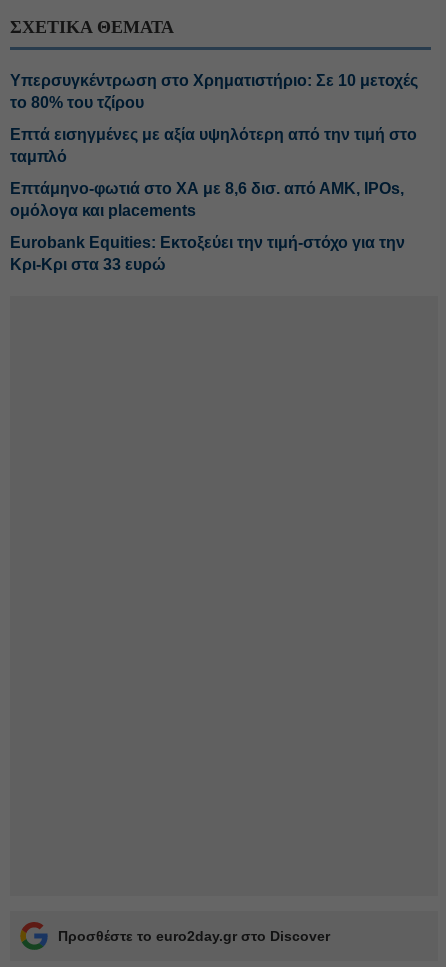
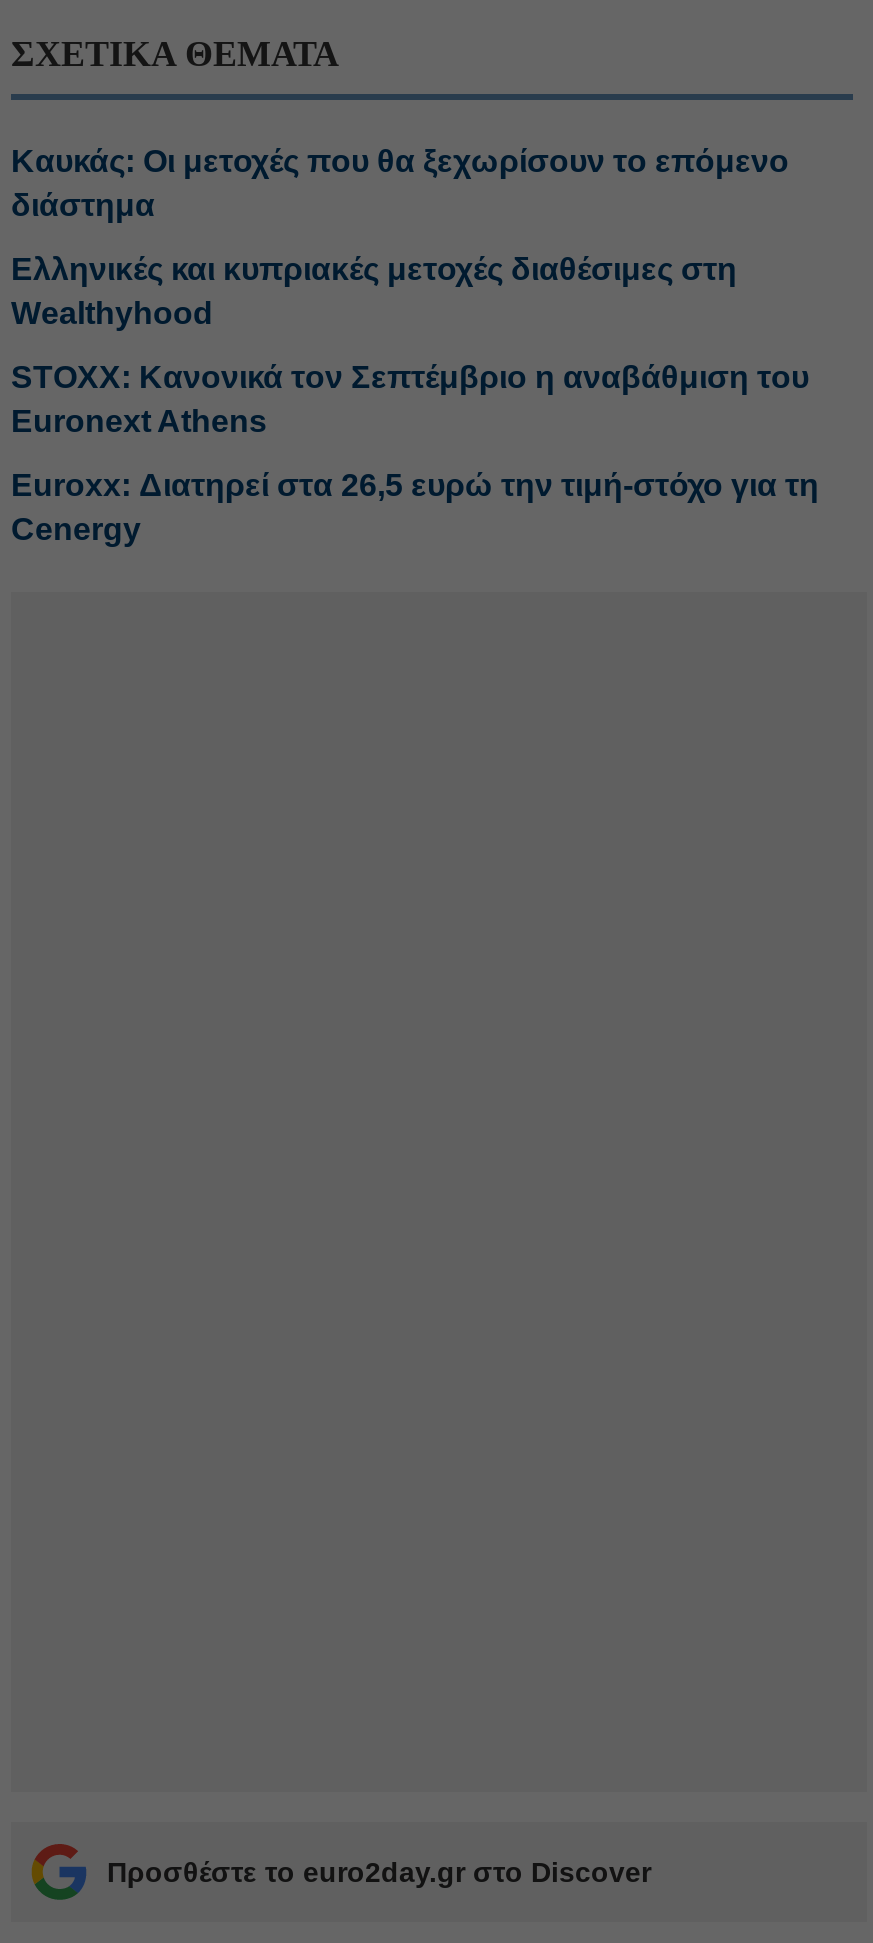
[10,72,418,111] Υπερσυγκέντρωση στο Χρηματιστήριο: Σε 10 μετοχές | το 80% του τζίρου -> [11,144,789,222] Καυκάς: Οι μετοχές που θα ξεχωρίσουν το επόμενο | διάστημα
[10,126,417,165] Επτά εισηγμένες με αξία υψηλότερη από την τιμή στο | ταμπλό -> [11,252,737,330] Ελληνικές και κυπριακές μετοχές διαθέσιμες στη | Wealthyhood
[10,180,404,219] Επτάμηνο-φωτιά στο ΧΑ με 8,6 δισ. από ΑΜΚ, IPOs, | ομόλογα και placements -> [11,360,809,438] STOXX: Κανονικά τον Σεπτέμβριο η αναβάθμιση του | Euronext Athens
[10,234,405,273] Eurobank Equities: Εκτοξεύει την τιμή-στόχο για την | Κρι-Κρι στα 33 ευρώ -> [11,468,819,546] Euroxx: Διατηρεί στα 26,5 ευρώ την τιμή-στόχο για τη | Cenergy

